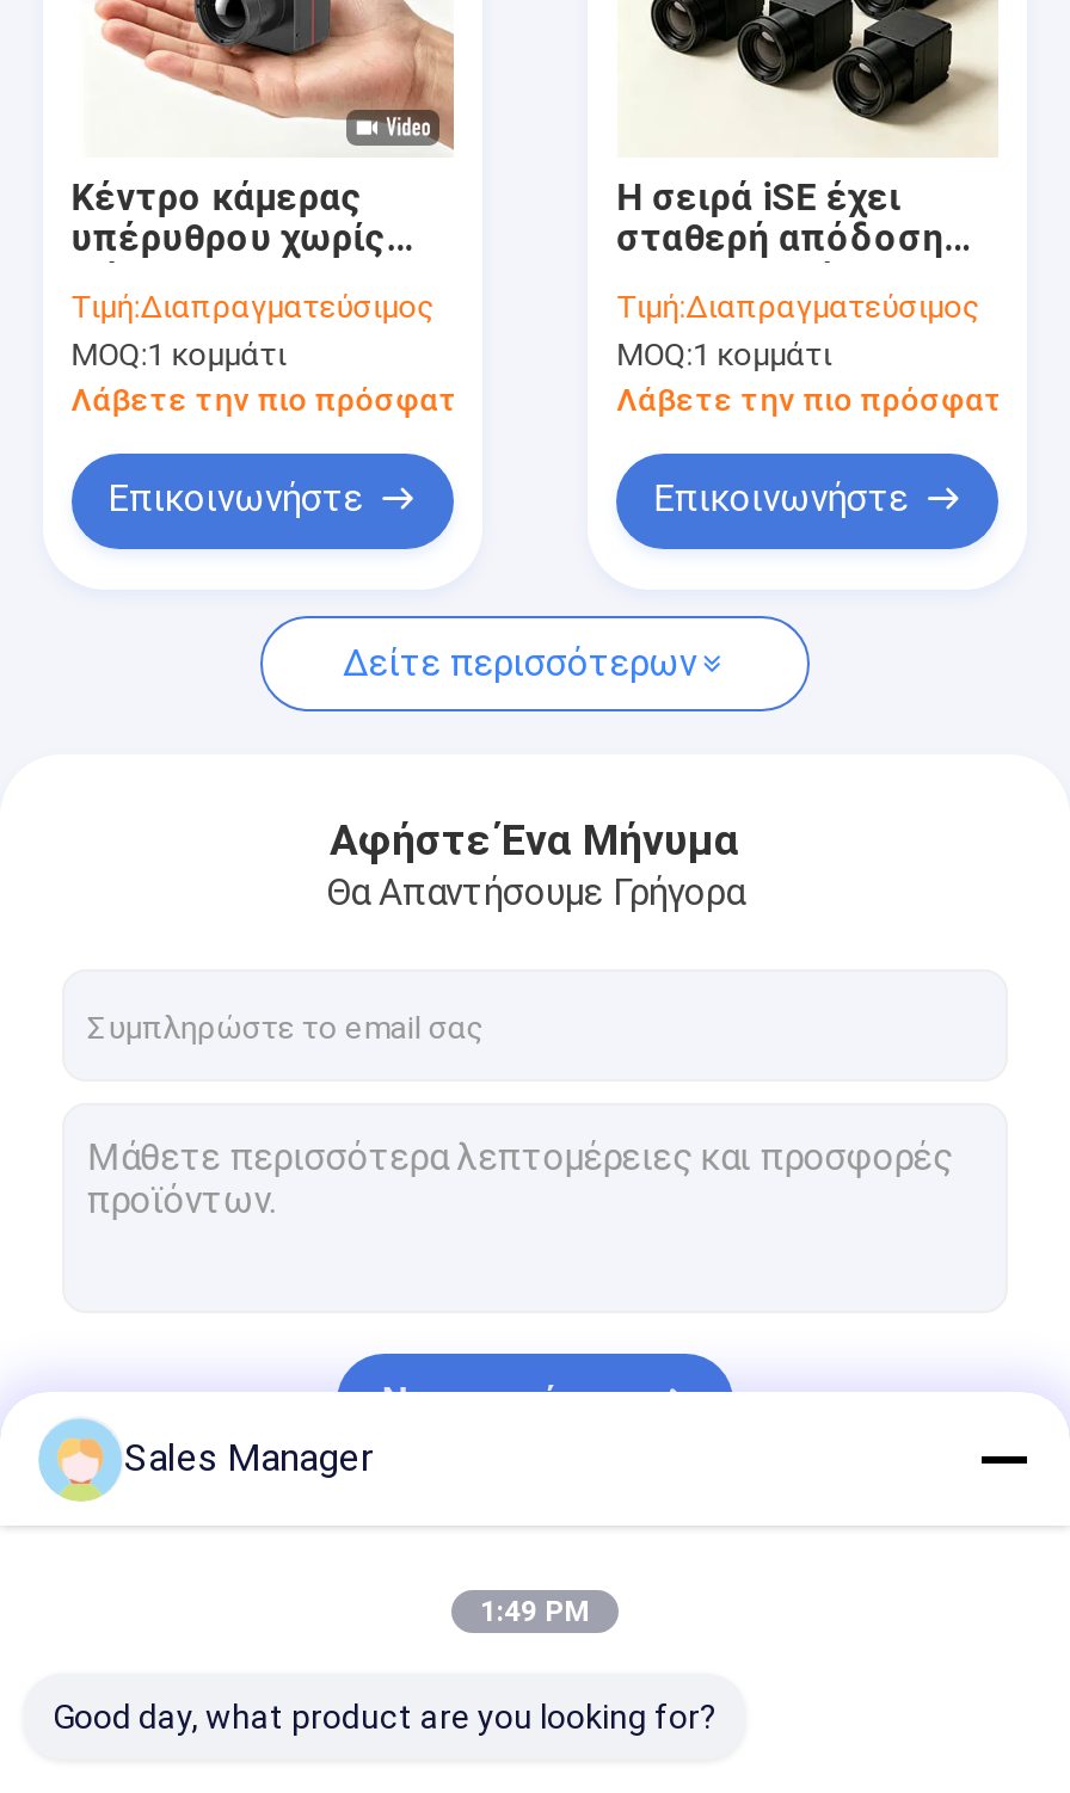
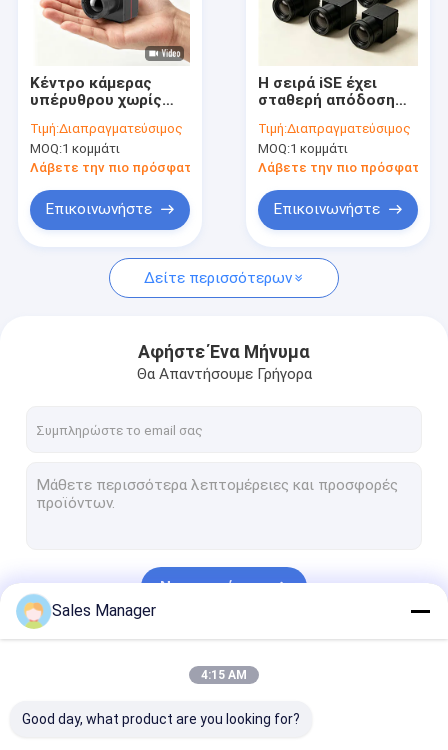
[480,1595,590,1628] 1:49 PM -> [201,668,247,682] 4:15 AM

